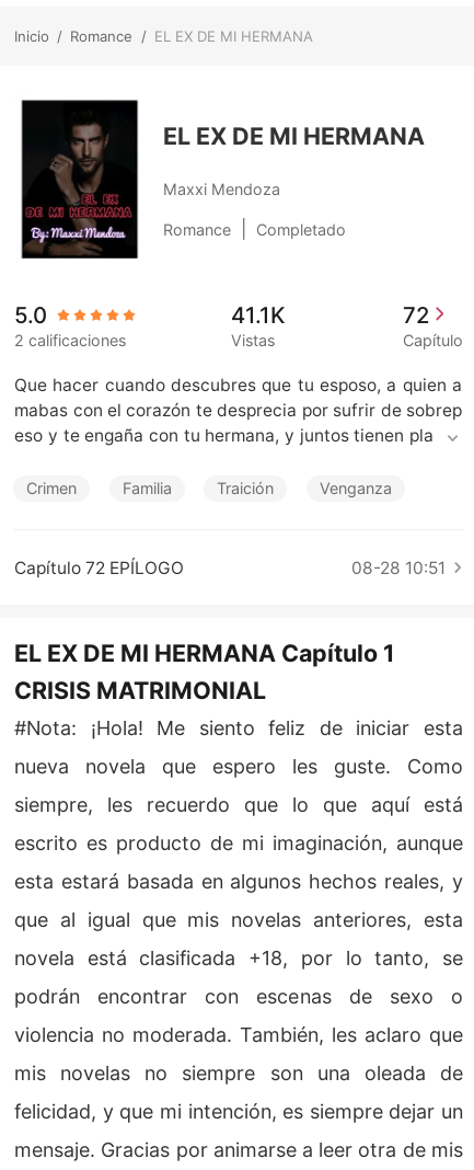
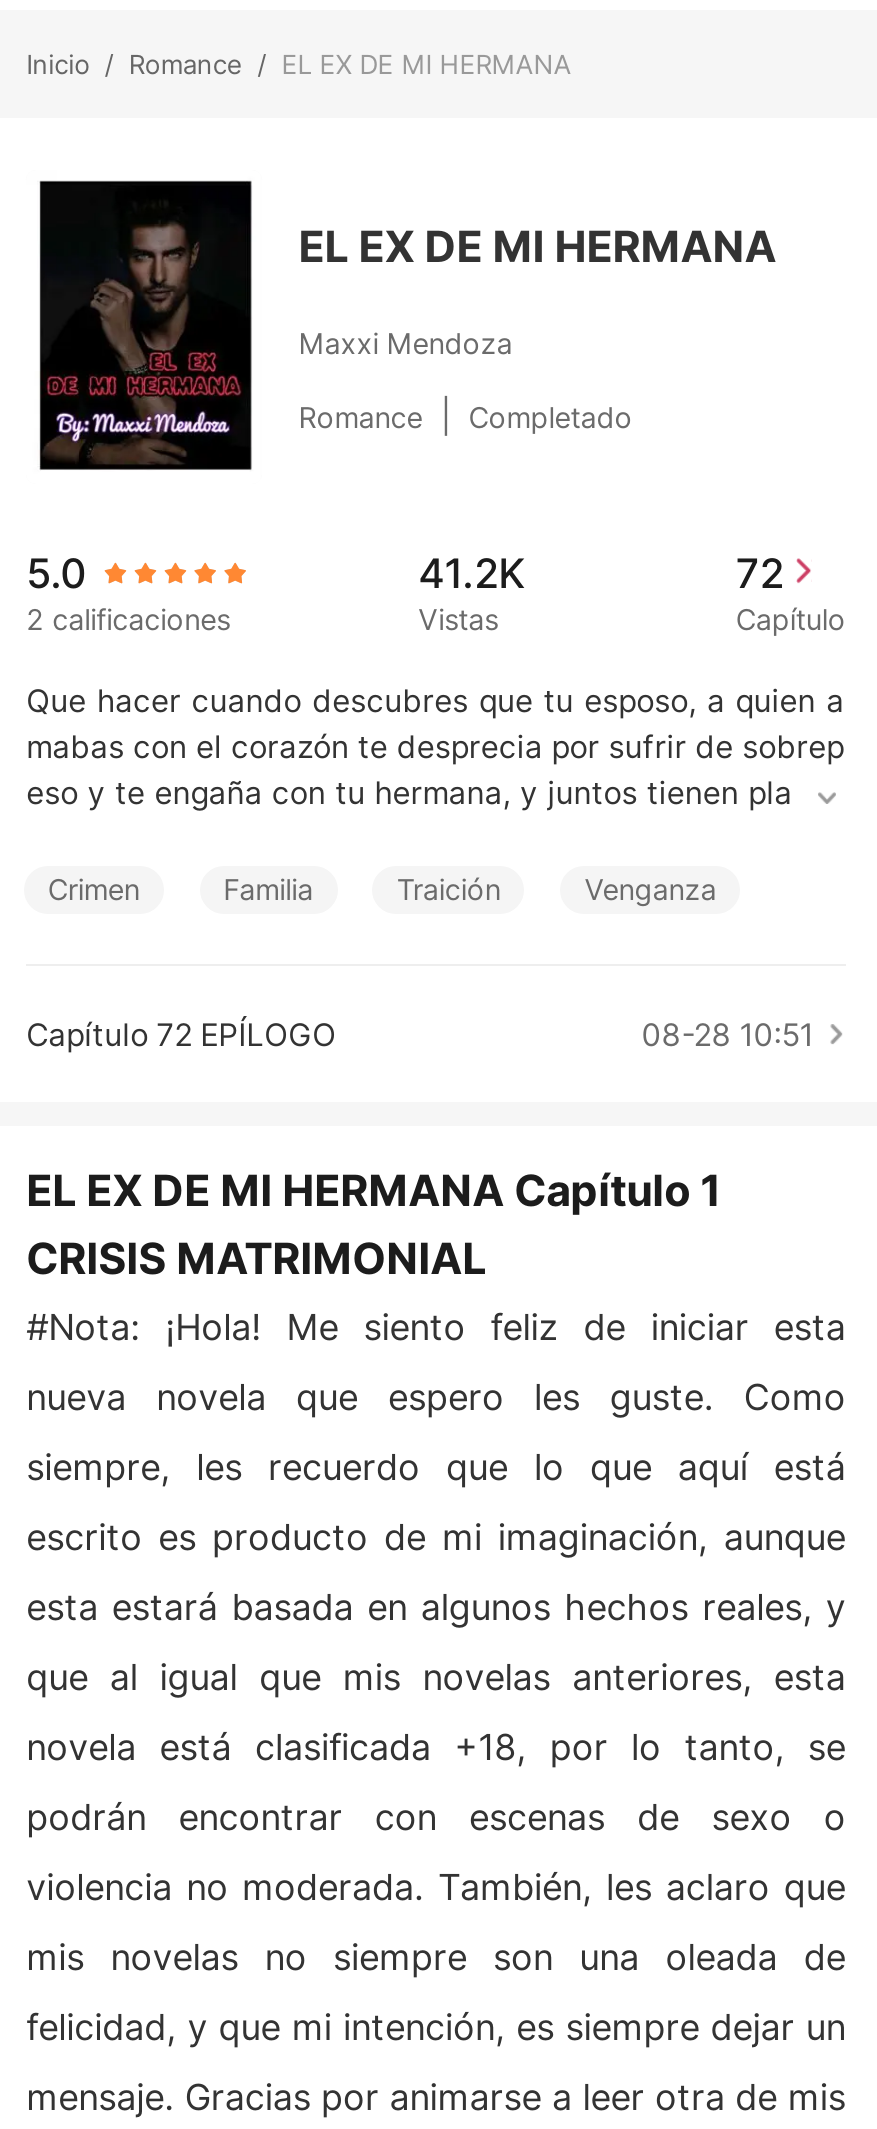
[231,301,285,328] 41.1K -> [418,548,524,598] 41.2K

